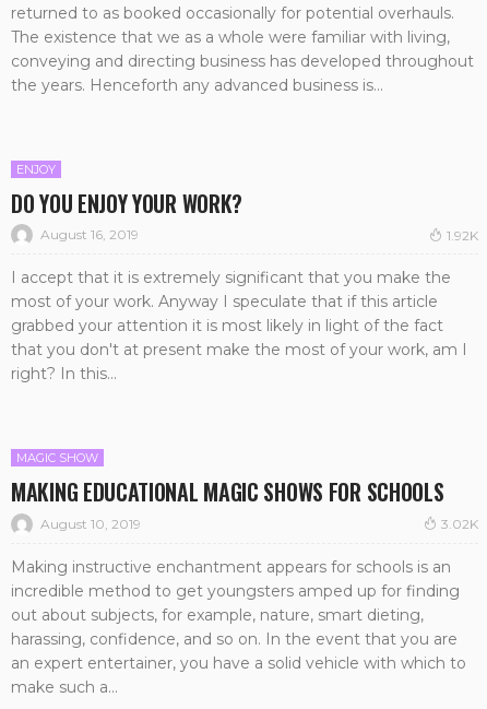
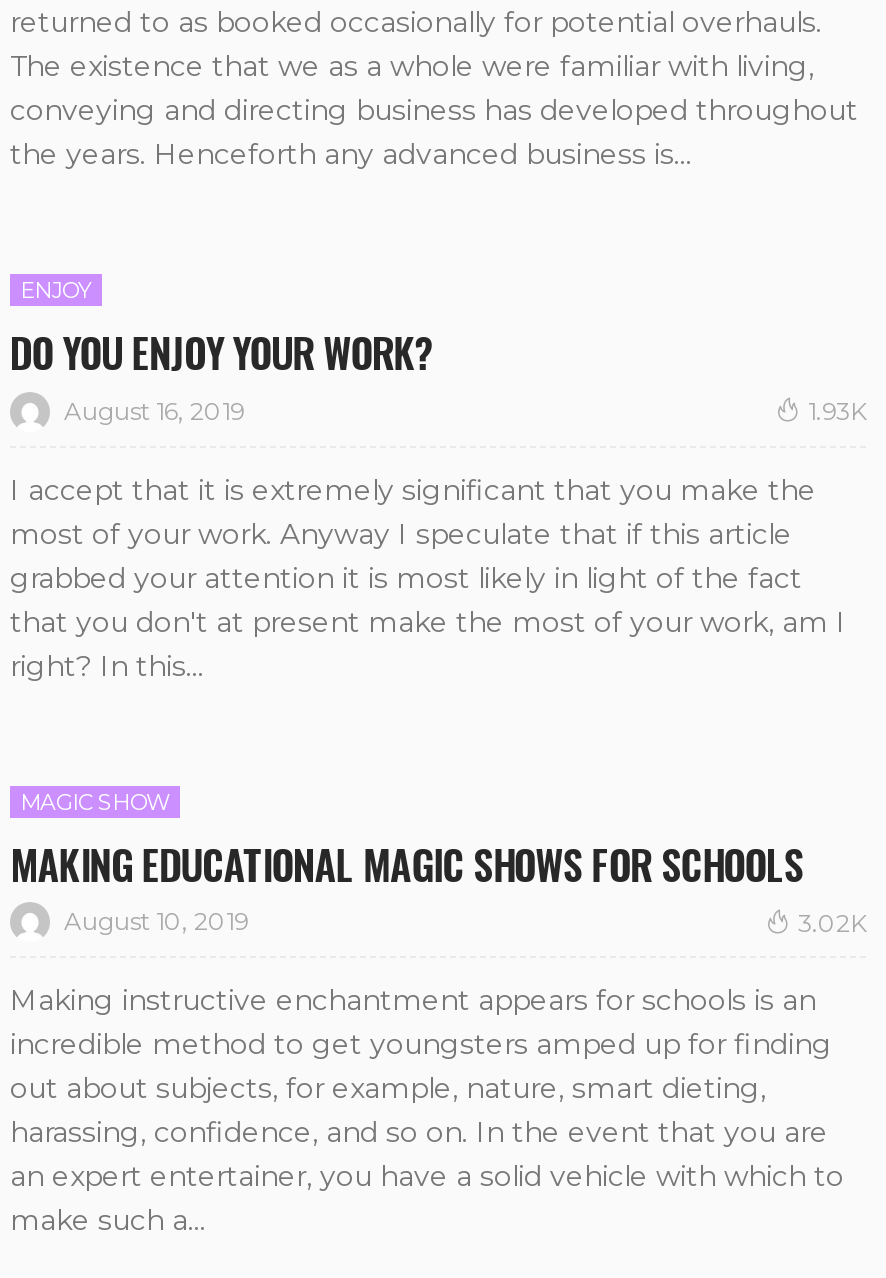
[447,227,478,243] 1.92K -> [808,397,866,427] 1.93K

